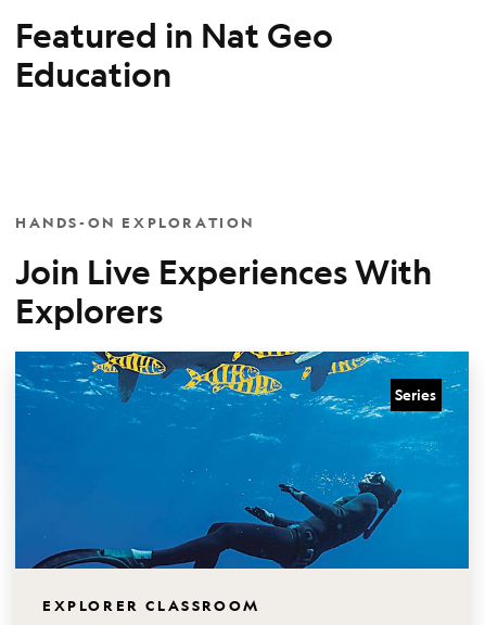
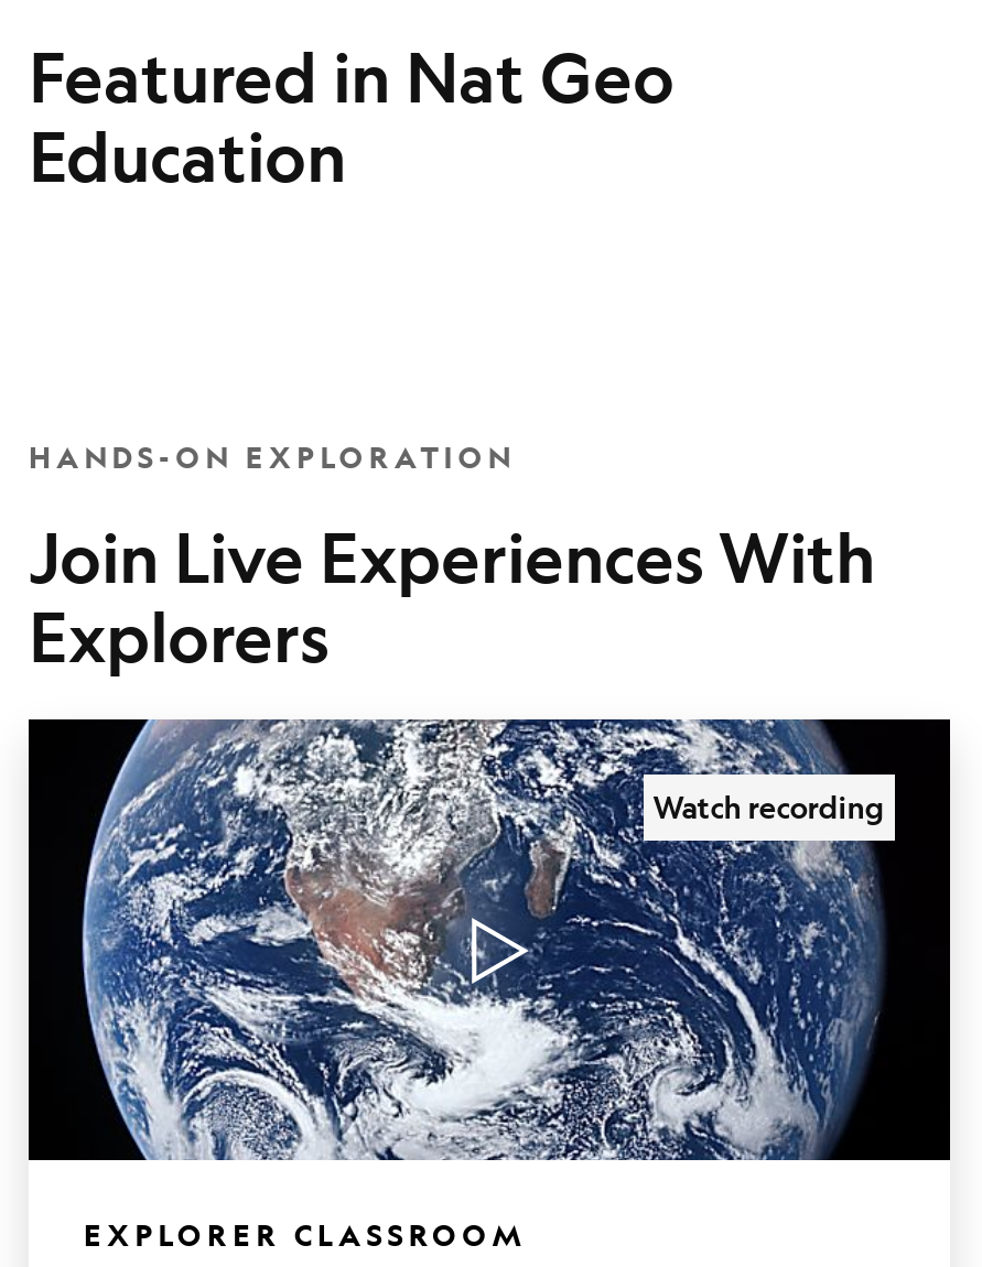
[14,350,470,570] [image] | Series -> [26,717,952,1162] [image] | Watch recording

